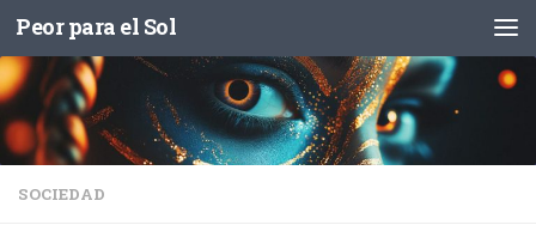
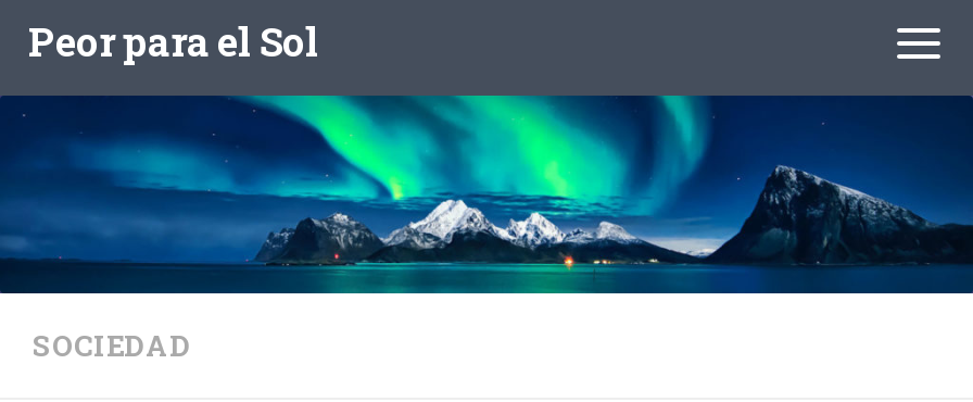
[4,55,532,166] [image] -> [7,93,966,296] [image]

